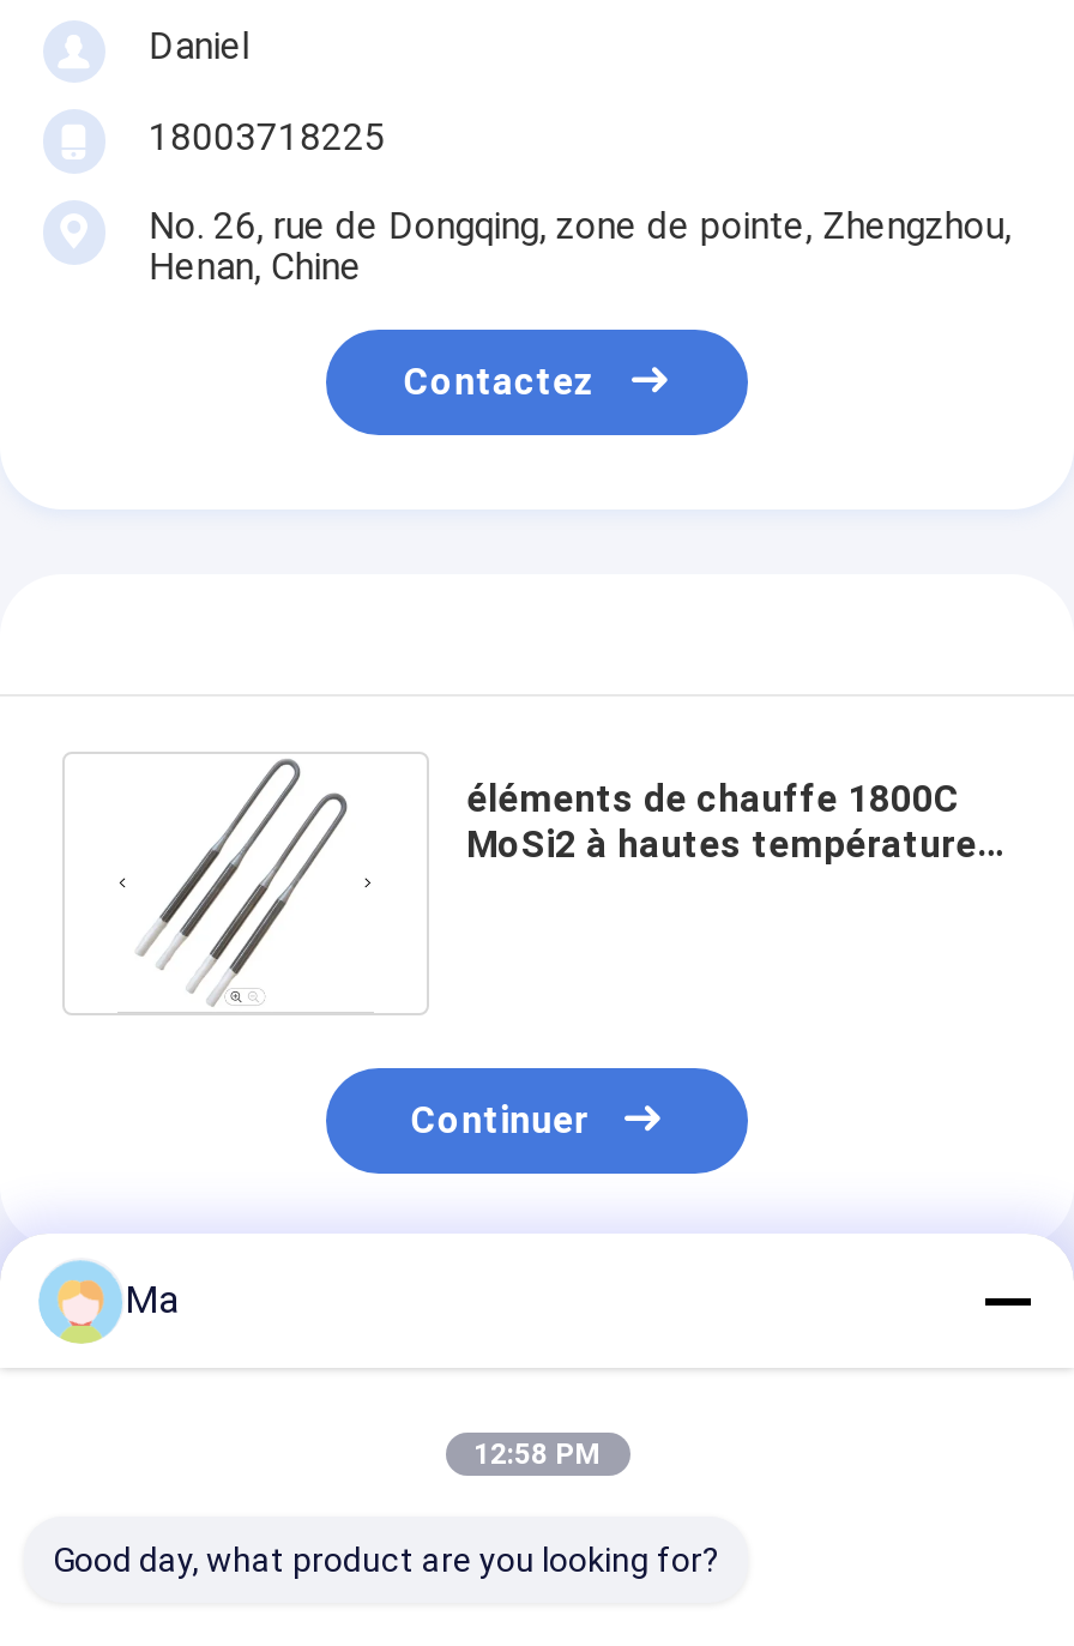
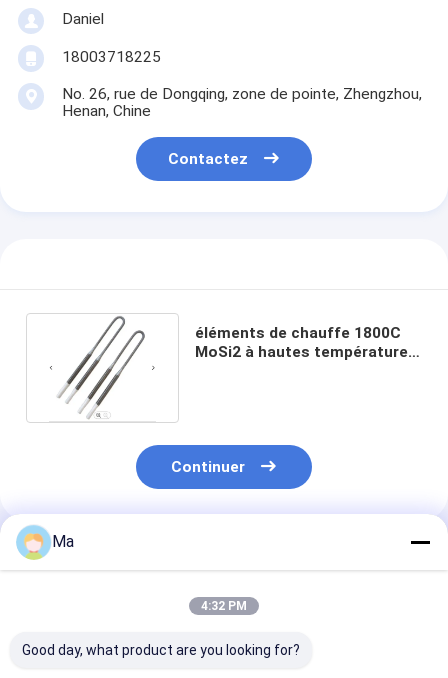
[473,1437,601,1471] 12:58 PM -> [201,599,247,613] 4:32 PM

